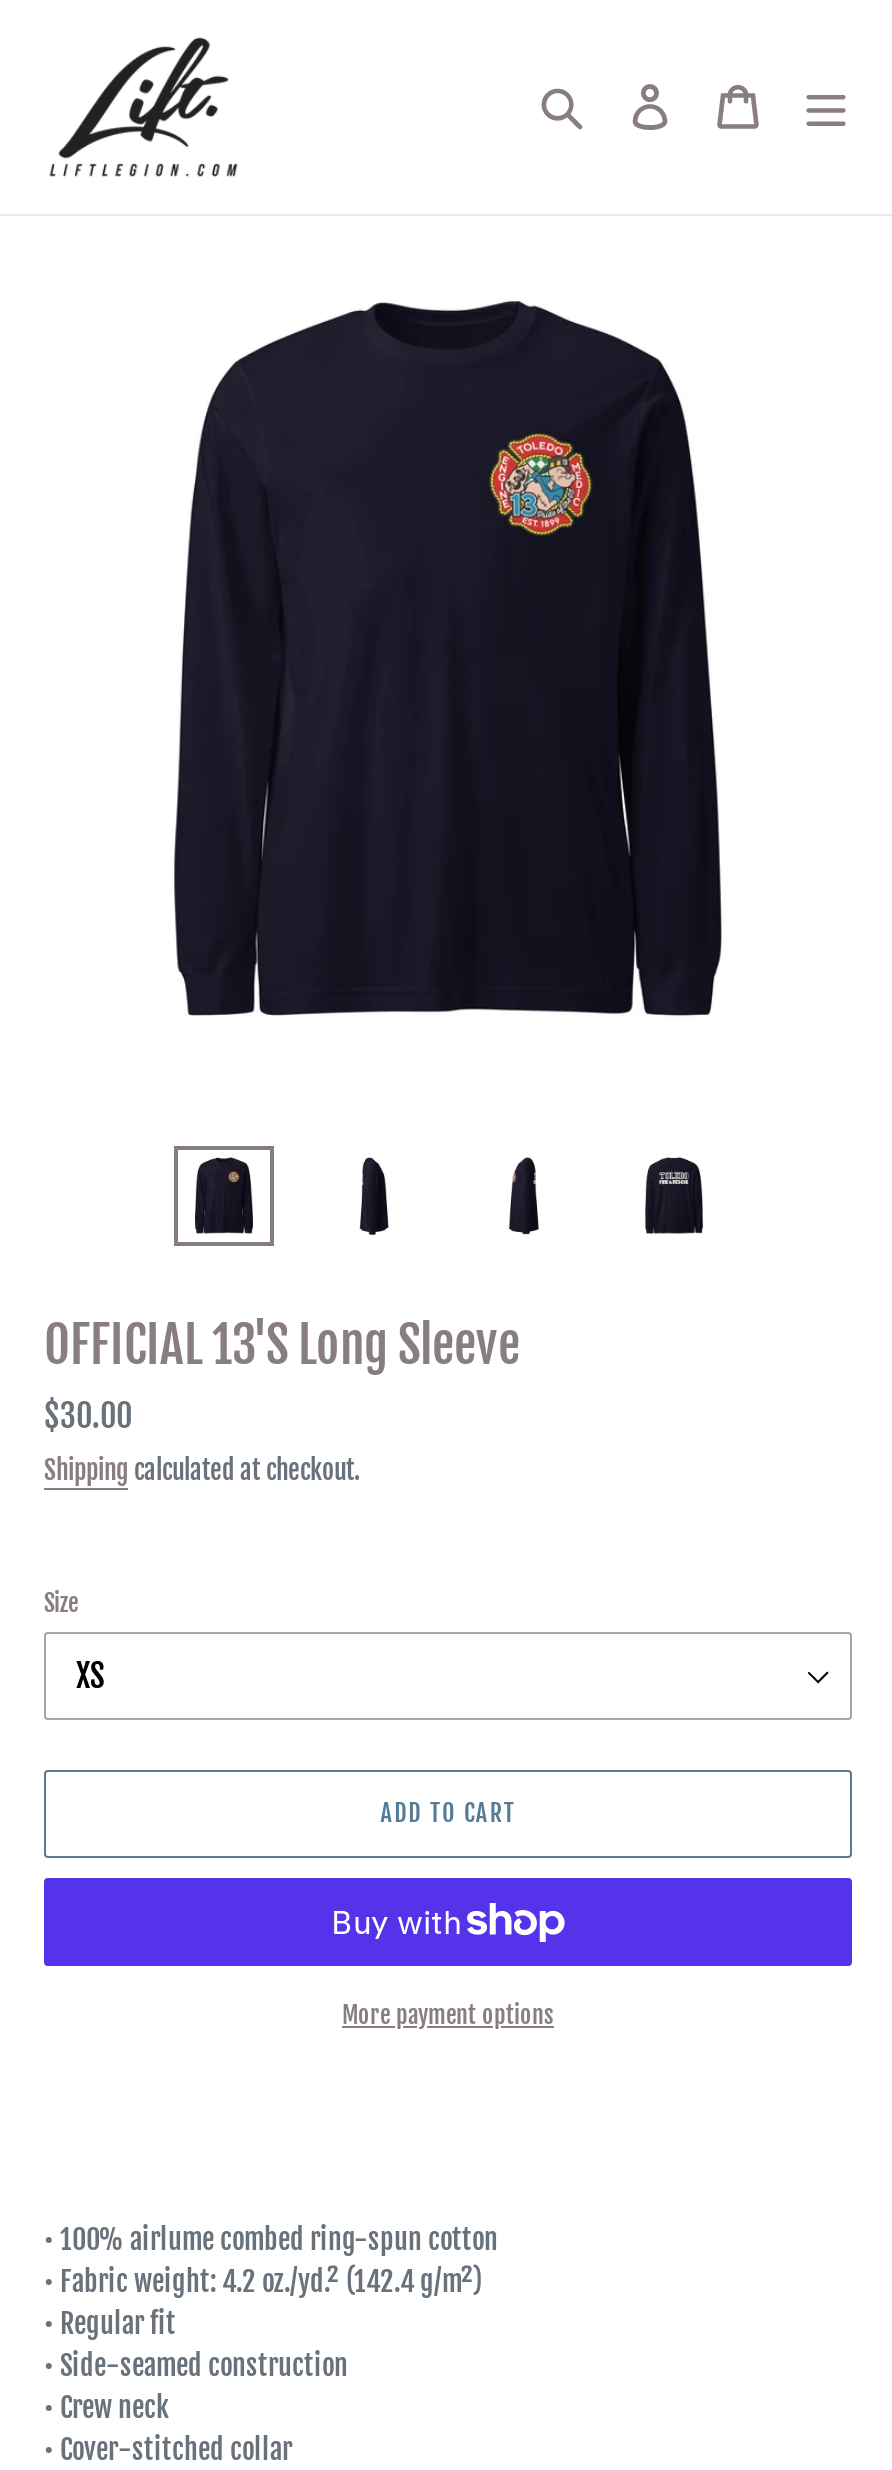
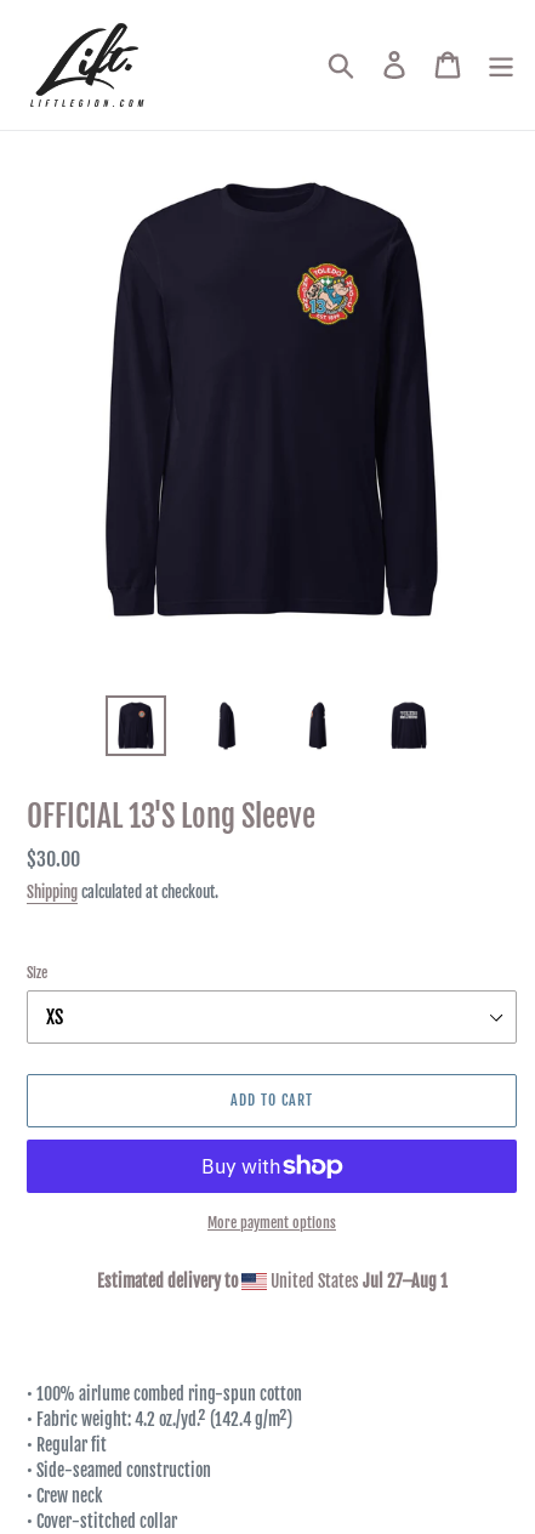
none -> [96,1271,447,1291] Estimated delivery to | United States Jul 27–Aug 1

